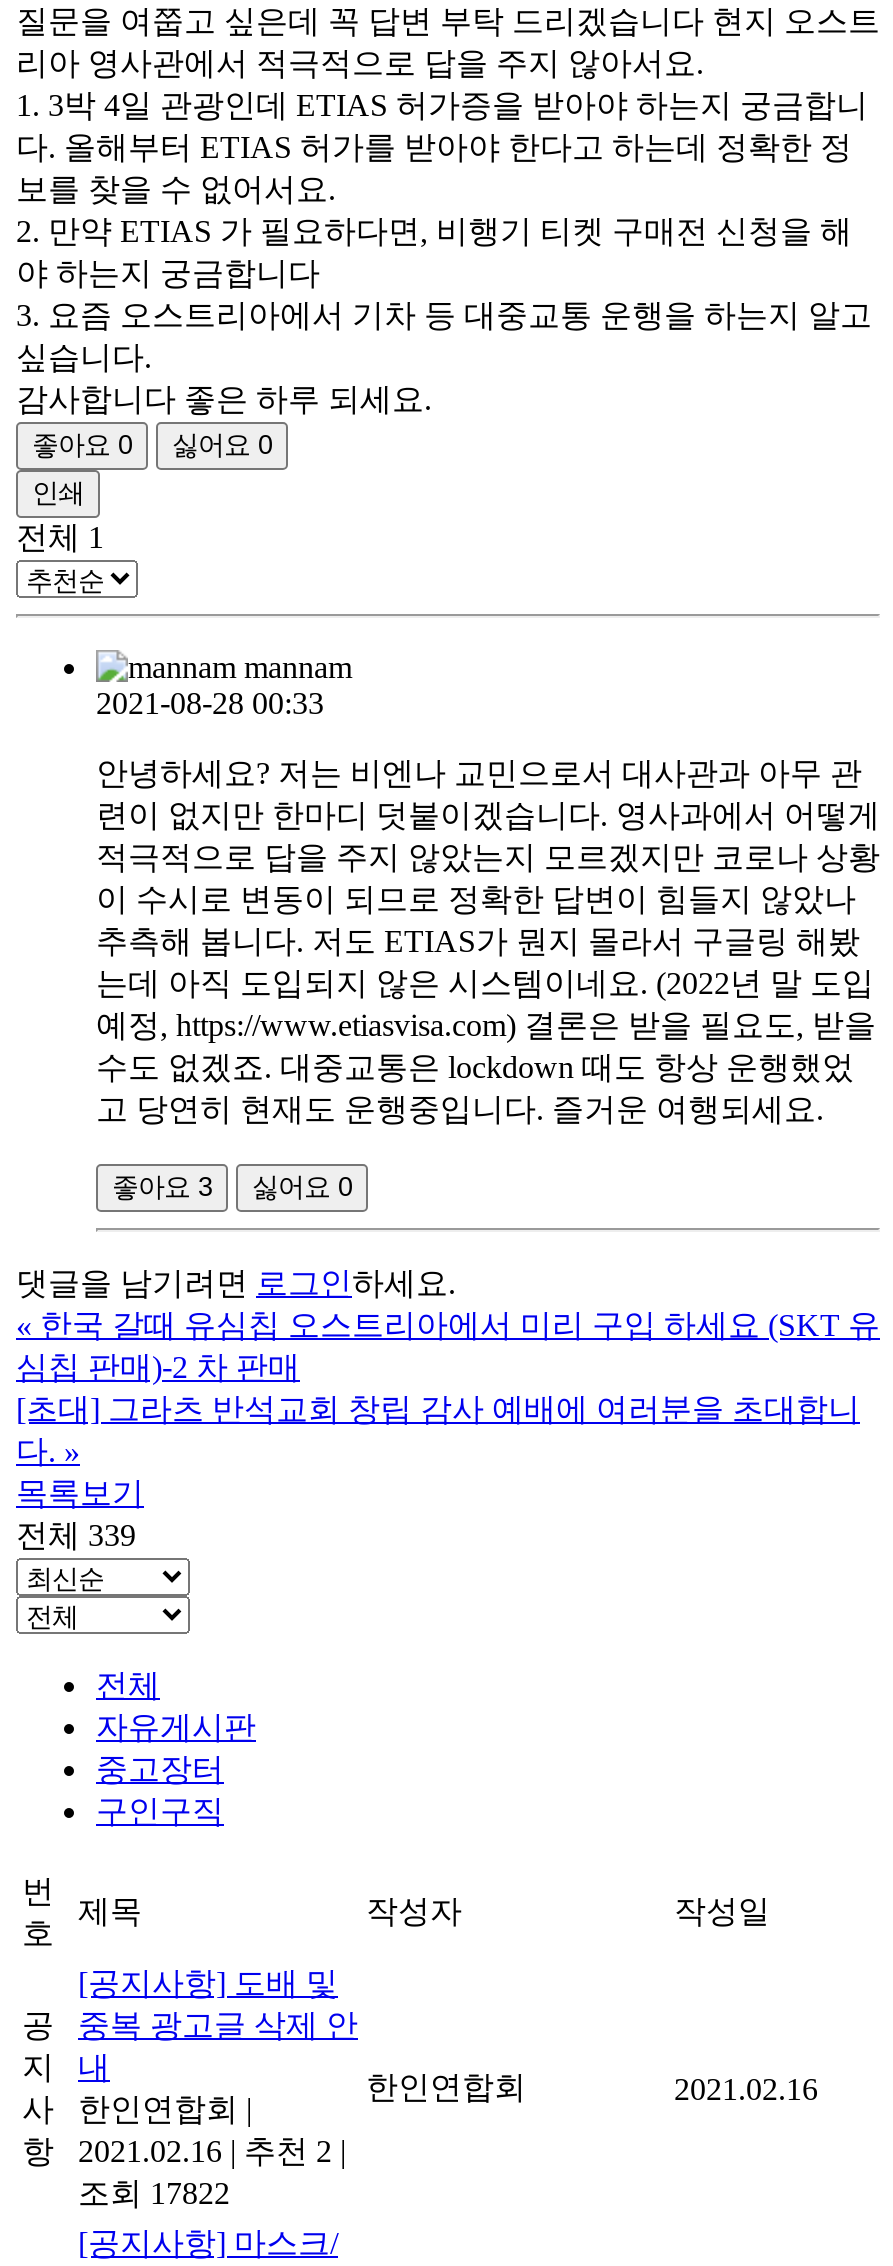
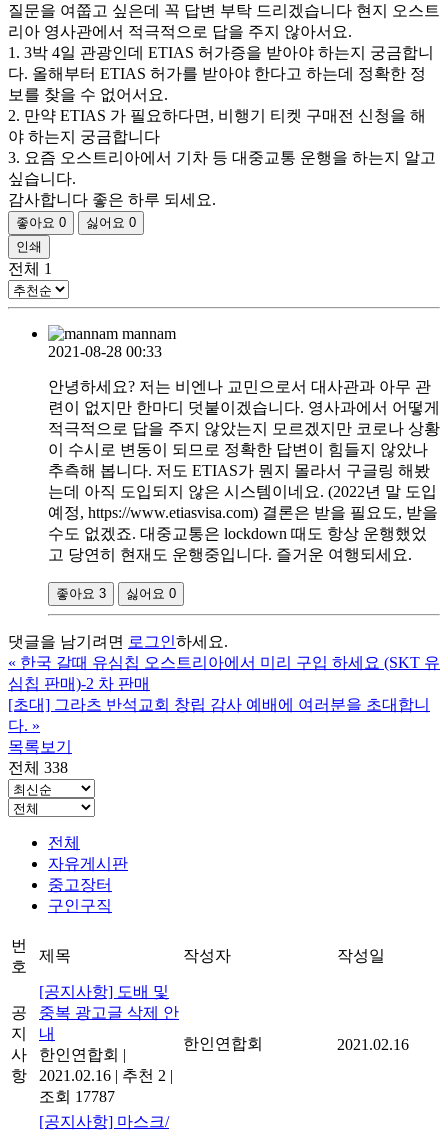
[16,1519,136,1553] 전체 339 -> [8,759,68,776] 전체 338
[78,2177,230,2211] 조회 17822 -> [39,1088,115,1105] 조회 17787

